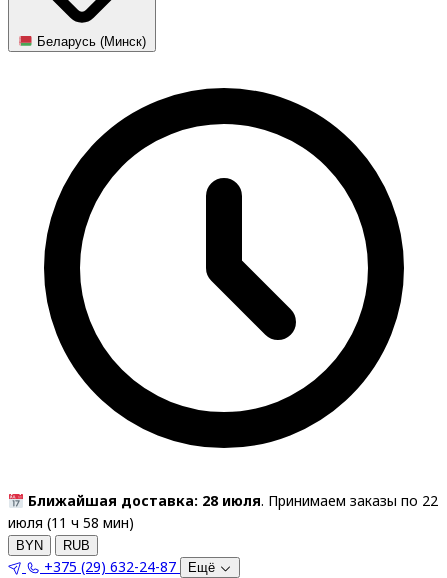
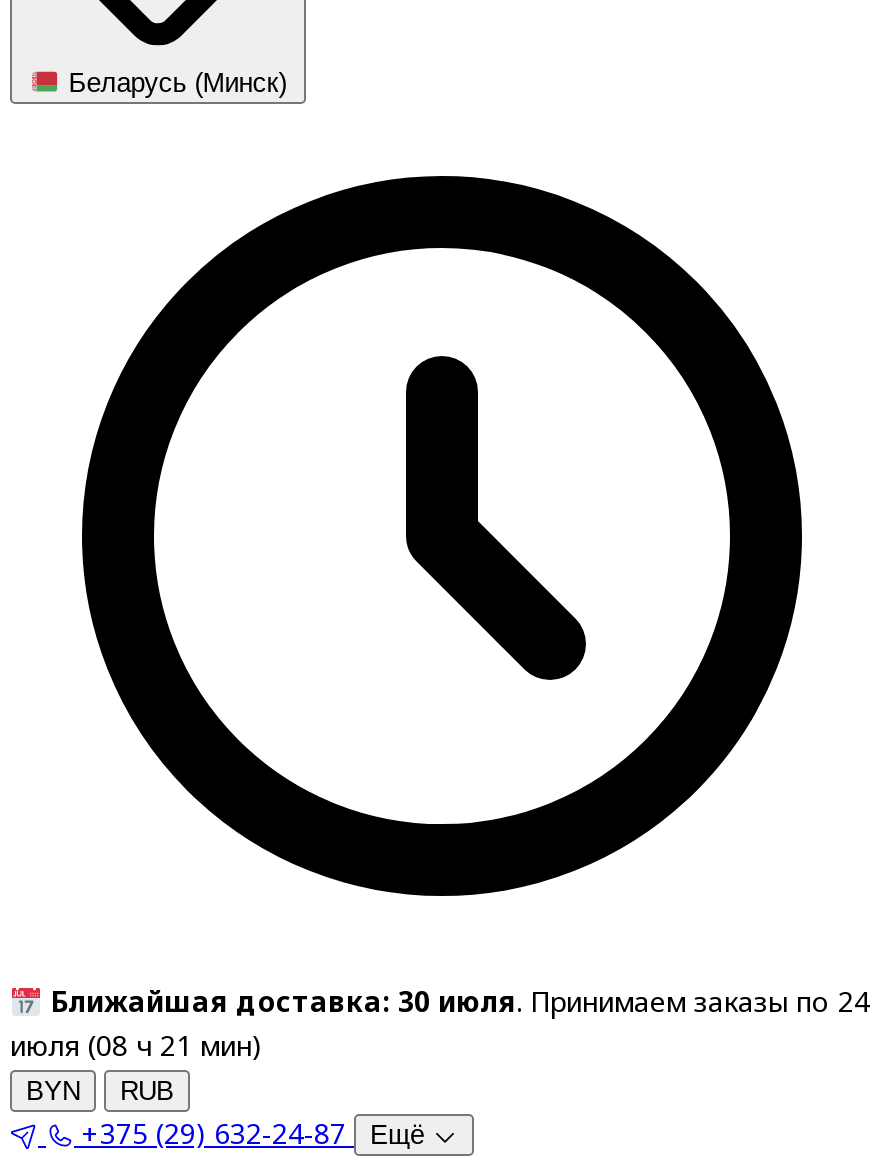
[28,491,438,510] Ближайшая доставка: 28 июля. Принимаем заказы по 22 -> [50,982,870,1020] Ближайшая доставка: 30 июля. Принимаем заказы по 24
[8,513,134,532] июля (11 ч 58 мин) -> [10,1026,262,1064] июля (08 ч 21 мин)

